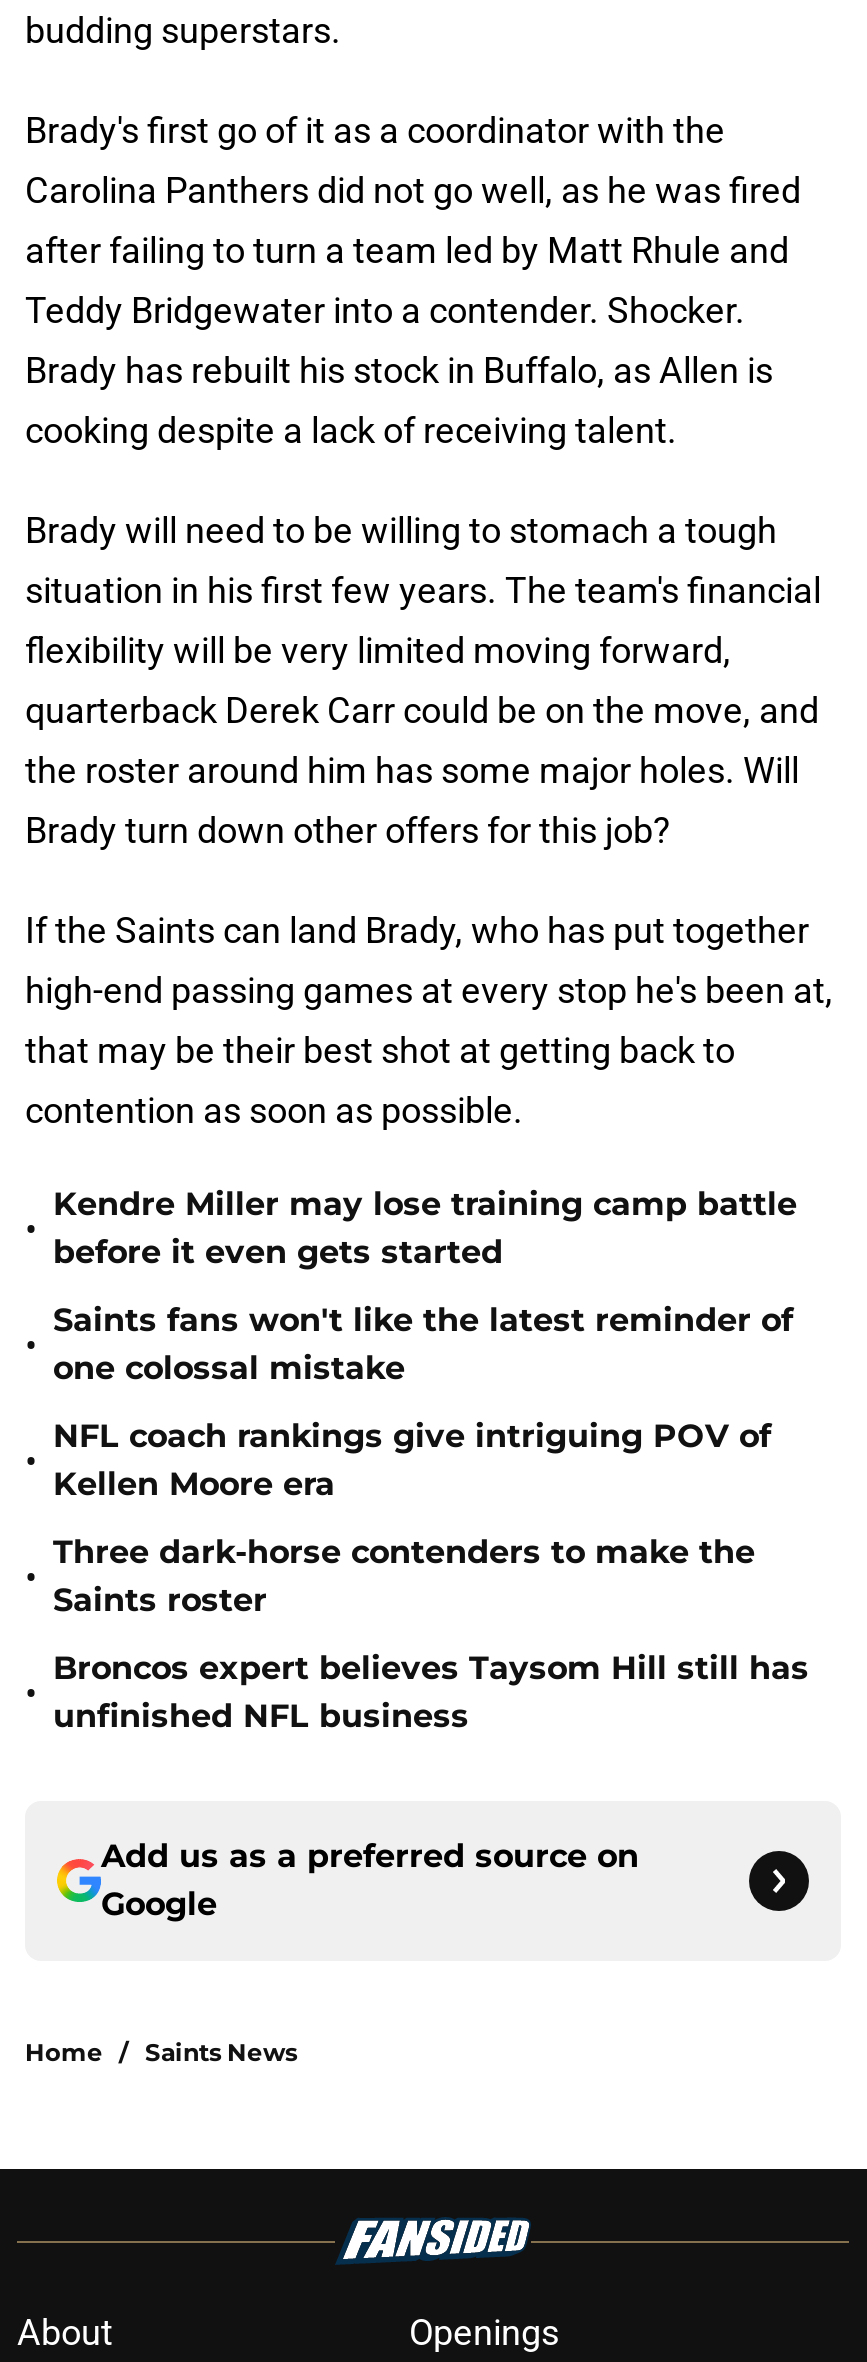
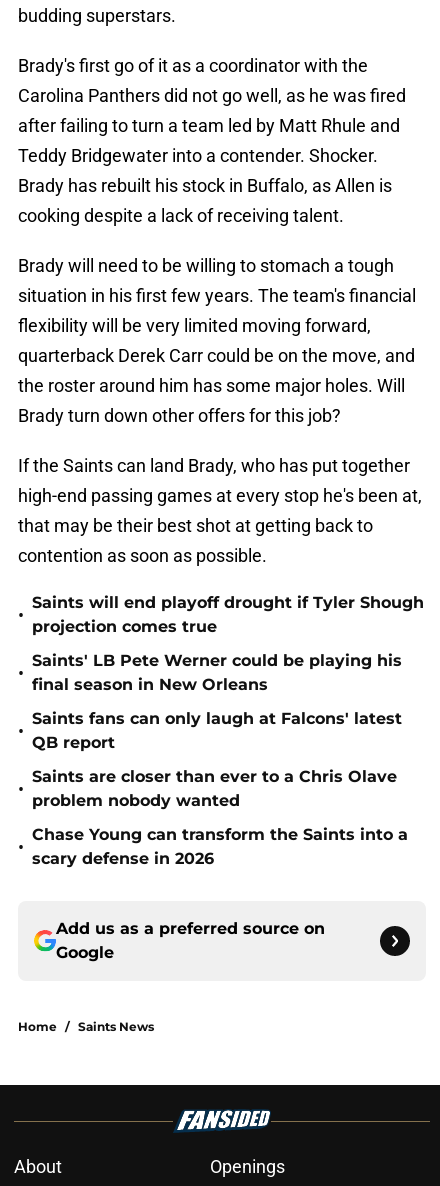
[53,1185,797,1271] Kendre Miller may lose training camp battle | before it even gets started -> [32,593,424,636] Saints will end playoff drought if Tyler Shough | projection comes true
[53,1301,793,1387] Saints fans won't like the latest reminder of | one colossal mistake -> [32,651,402,694] Saints' LB Pete Werner could be playing his | final season in New Orleans
[53,1417,771,1503] NFL coach rankings give intriguing POV of | Kellen Moore era -> [32,709,402,752] Saints fans can only laugh at Falcons' latest | QB report
[53,1533,755,1619] Three dark-horse contenders to make the | Saints roster -> [32,767,397,810] Saints are closer than ever to a Chris Olave | problem nobody wanted
[53,1649,809,1735] Broncos expert believes Taysom Hill still has | unfinished NFL business -> [32,825,408,868] Chase Young can transform the Saints into a | scary defense in 2026

